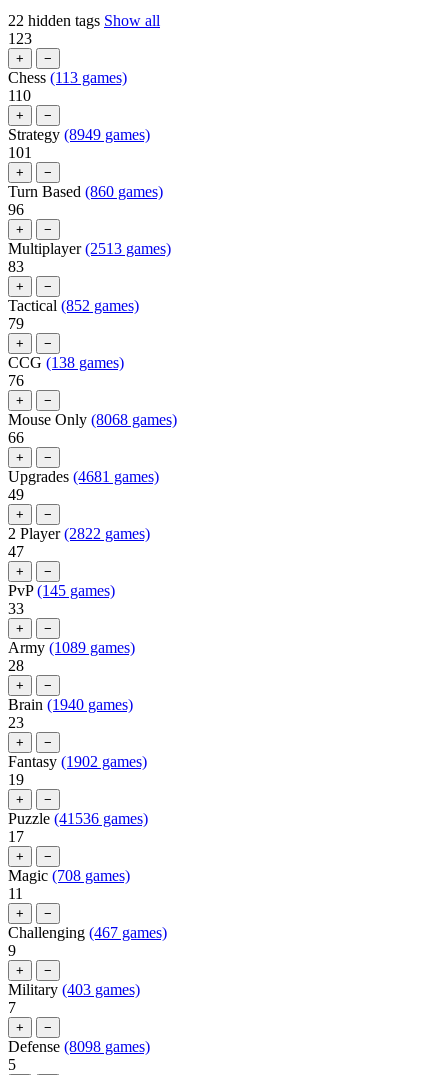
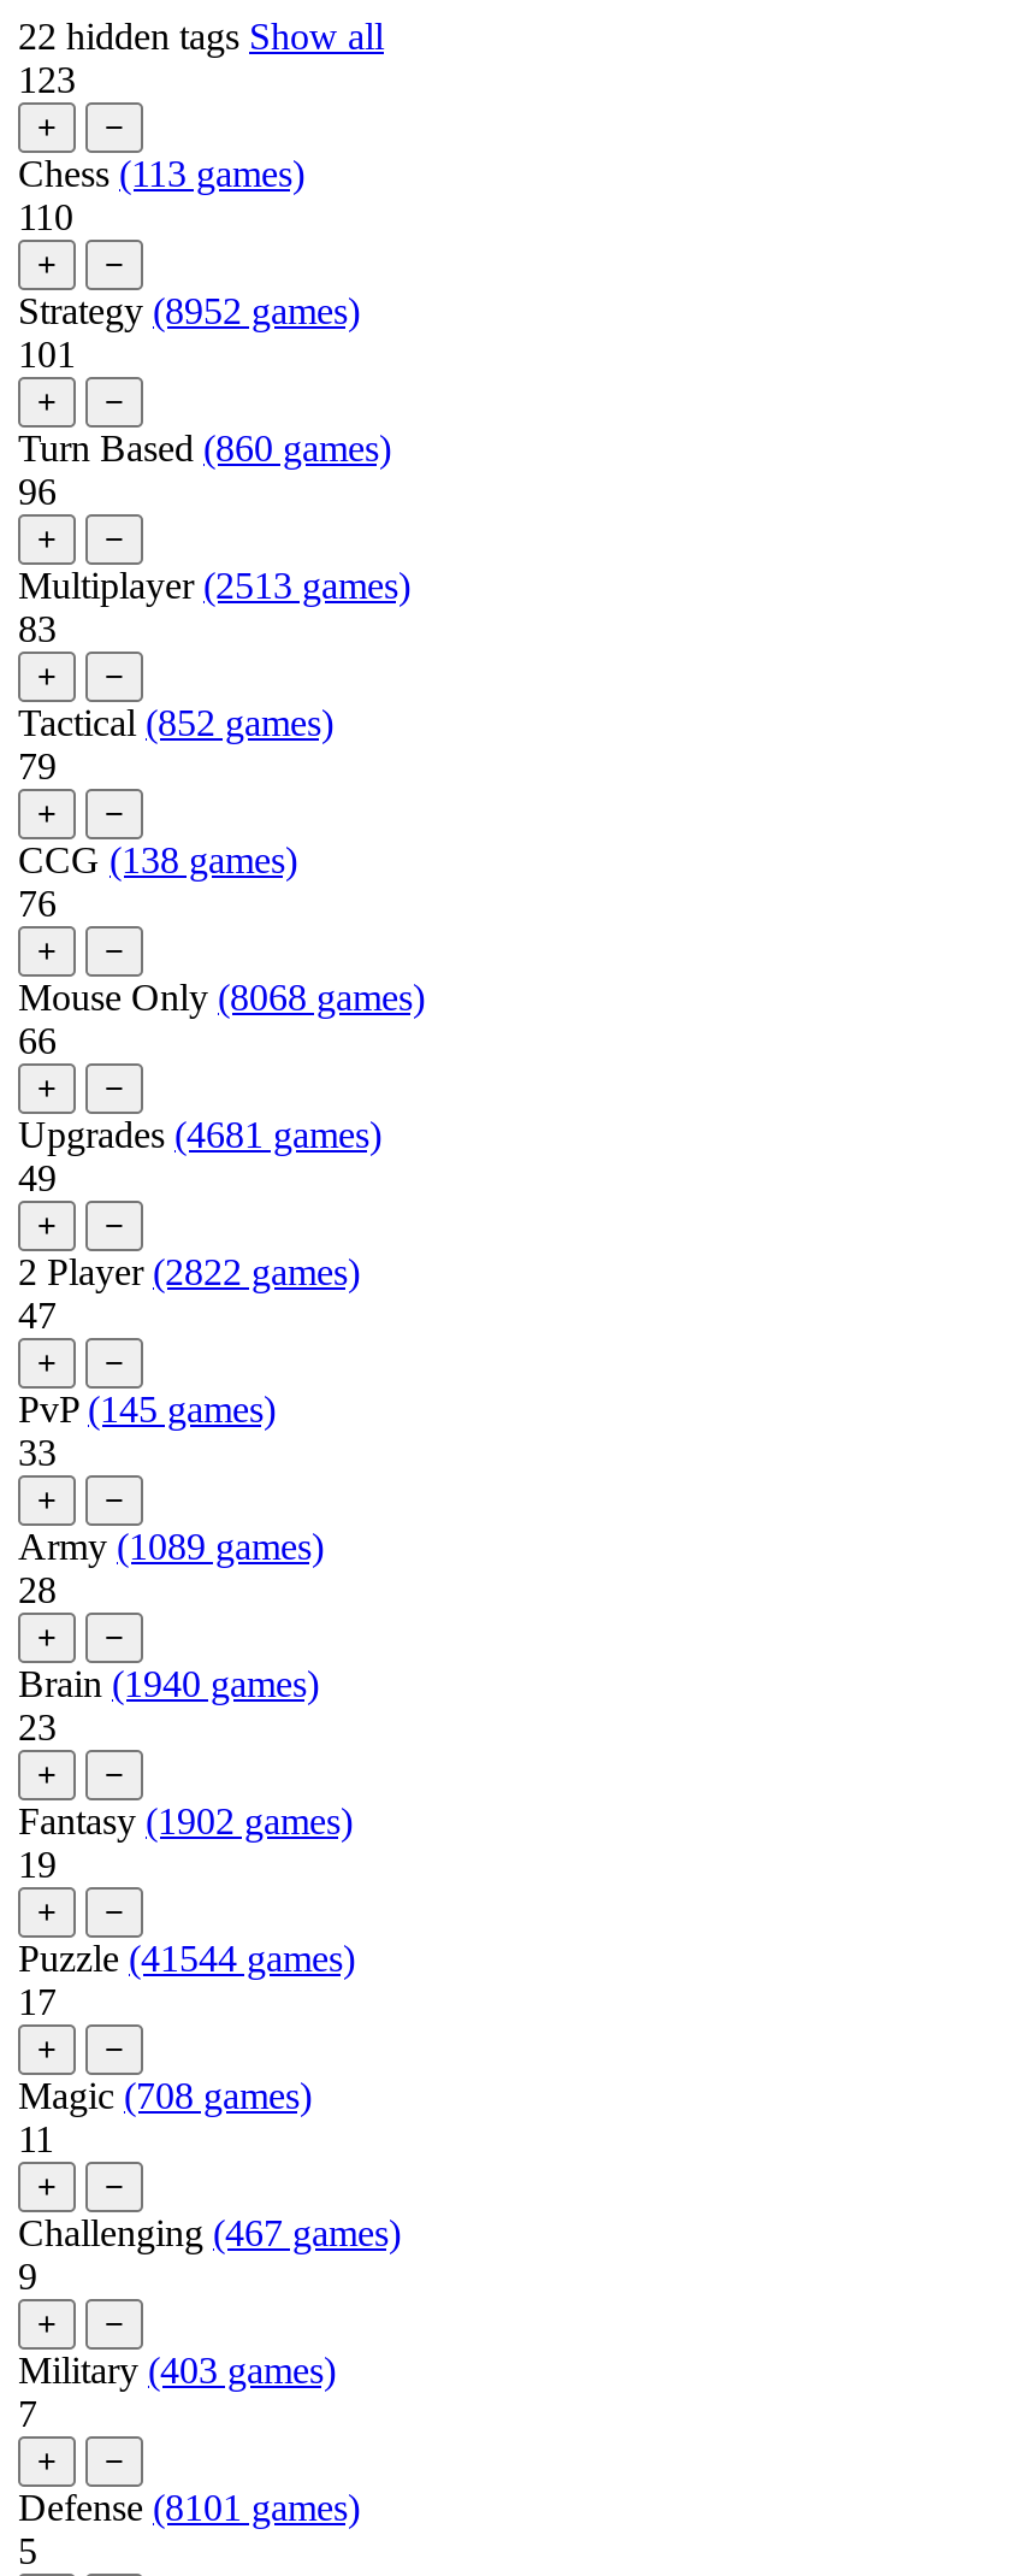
[8,126,150,143] Strategy (8949 games) -> [18,289,360,330] Strategy (8952 games)
[8,810,148,827] Puzzle (41536 games) -> [18,1937,355,1978] Puzzle (41544 games)
[8,1038,150,1055] Defense (8098 games) -> [18,2486,360,2527] Defense (8101 games)

